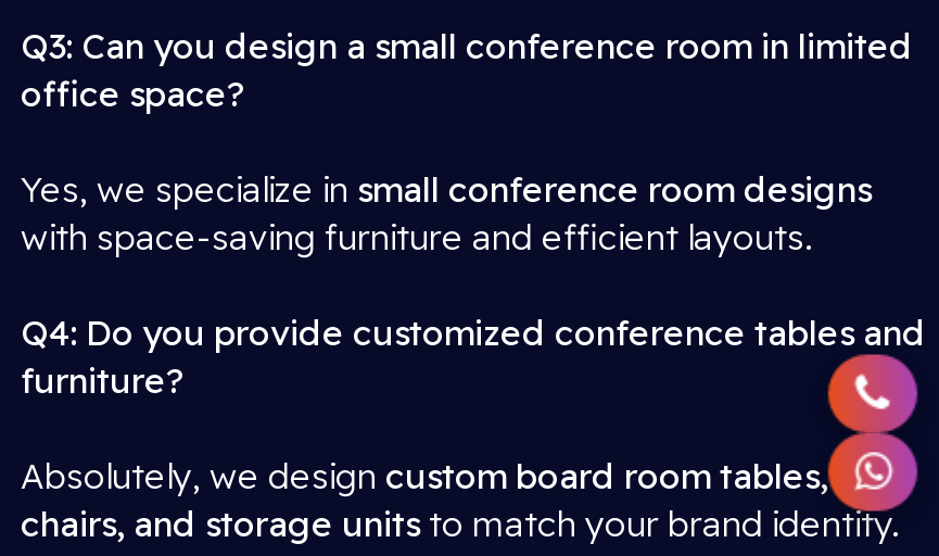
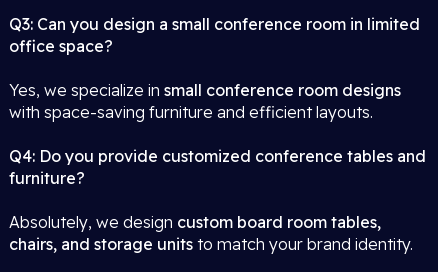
[826,361,919,502] [image] -> none

